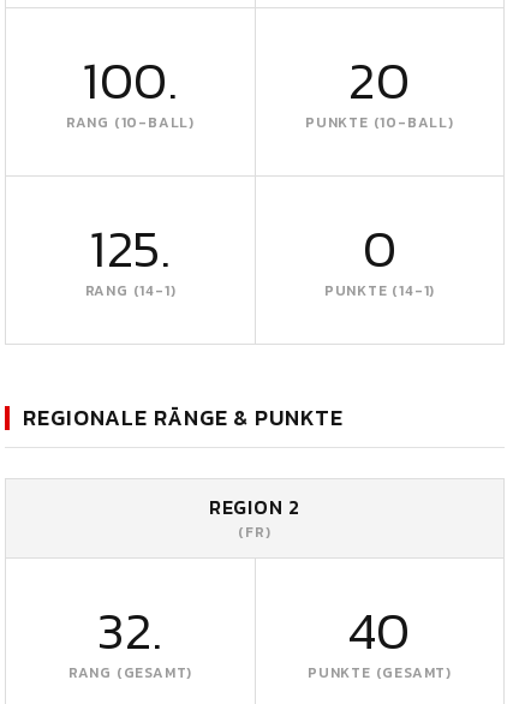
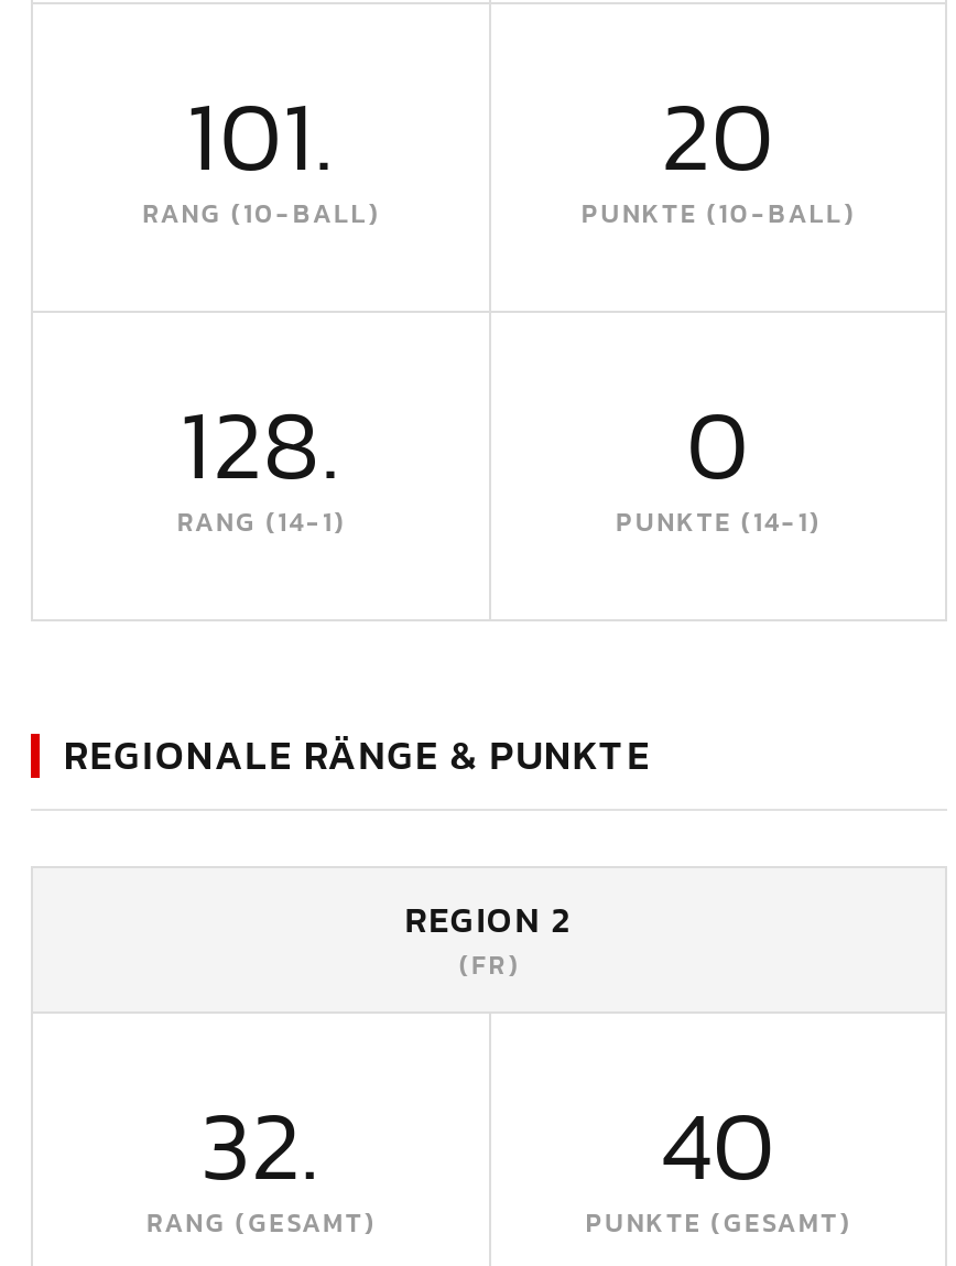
[82,41,179,119] 100. -> [187,64,335,207] 101.
[89,209,172,287] 125. -> [180,372,342,515] 128.

